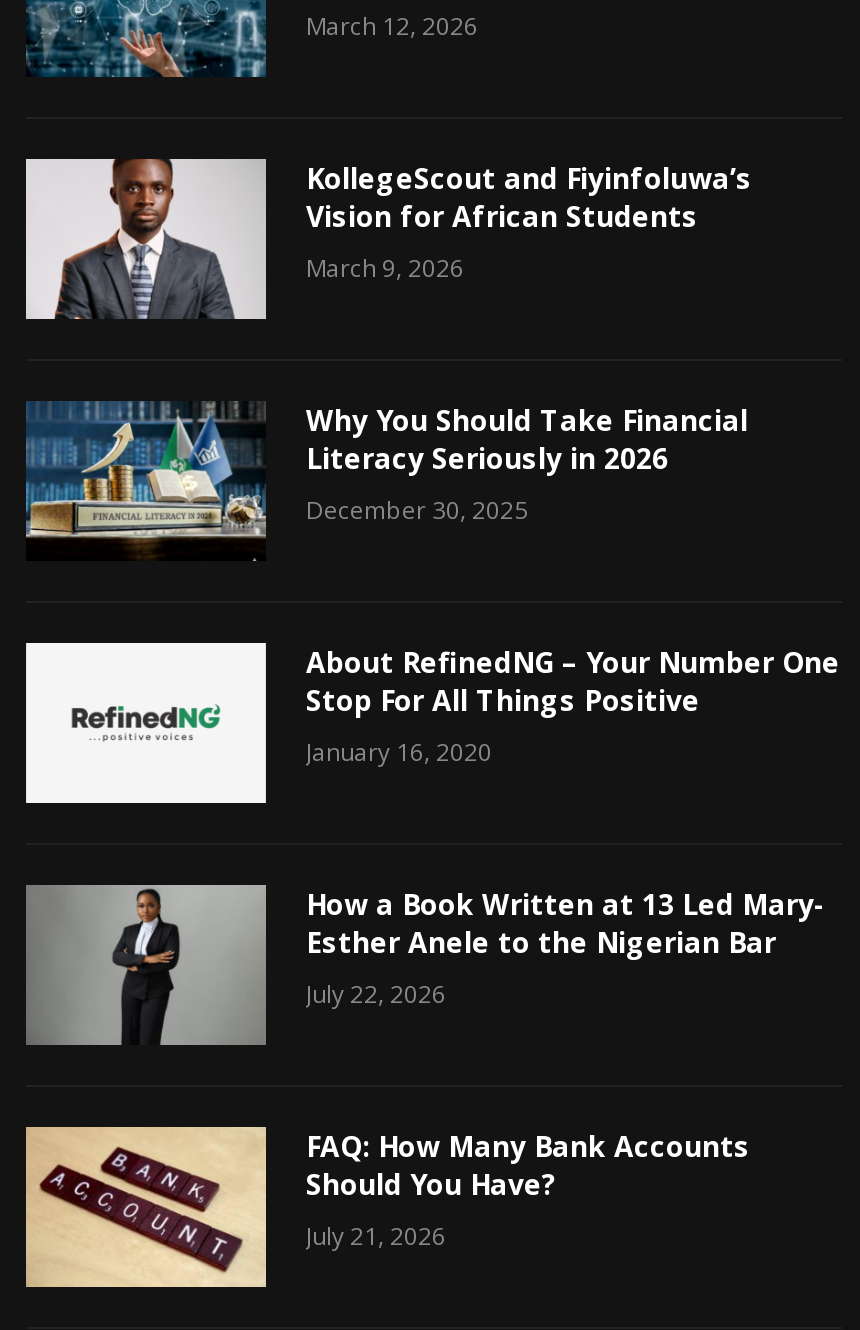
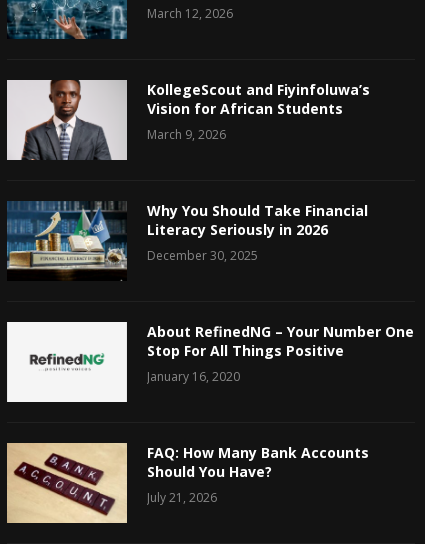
[28,886,826,1046] [image] | How a Book Written at 13 Led Mary- | Esther Anele to the Nigerian Bar | July 22, 2026 -> none

